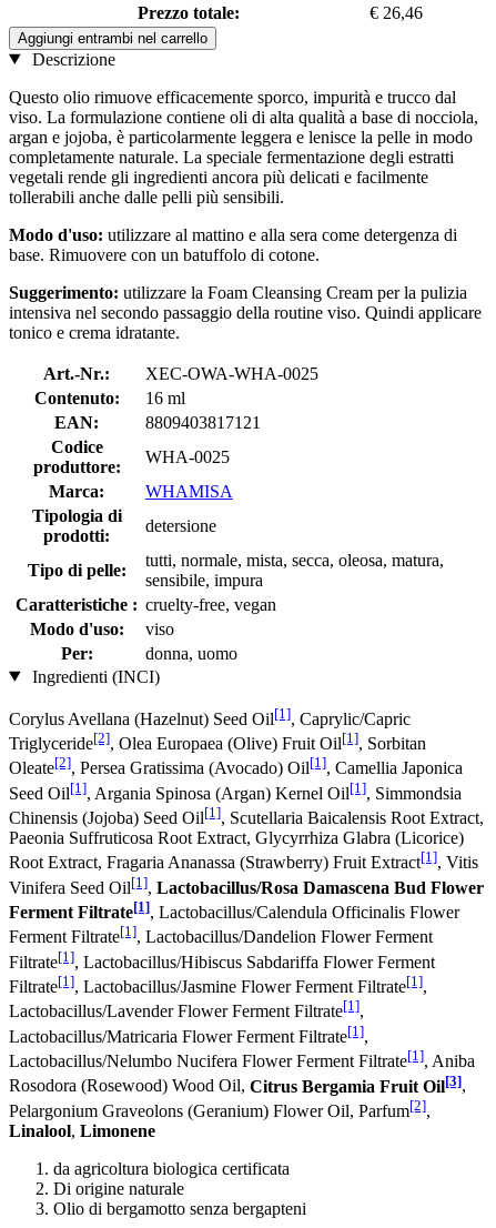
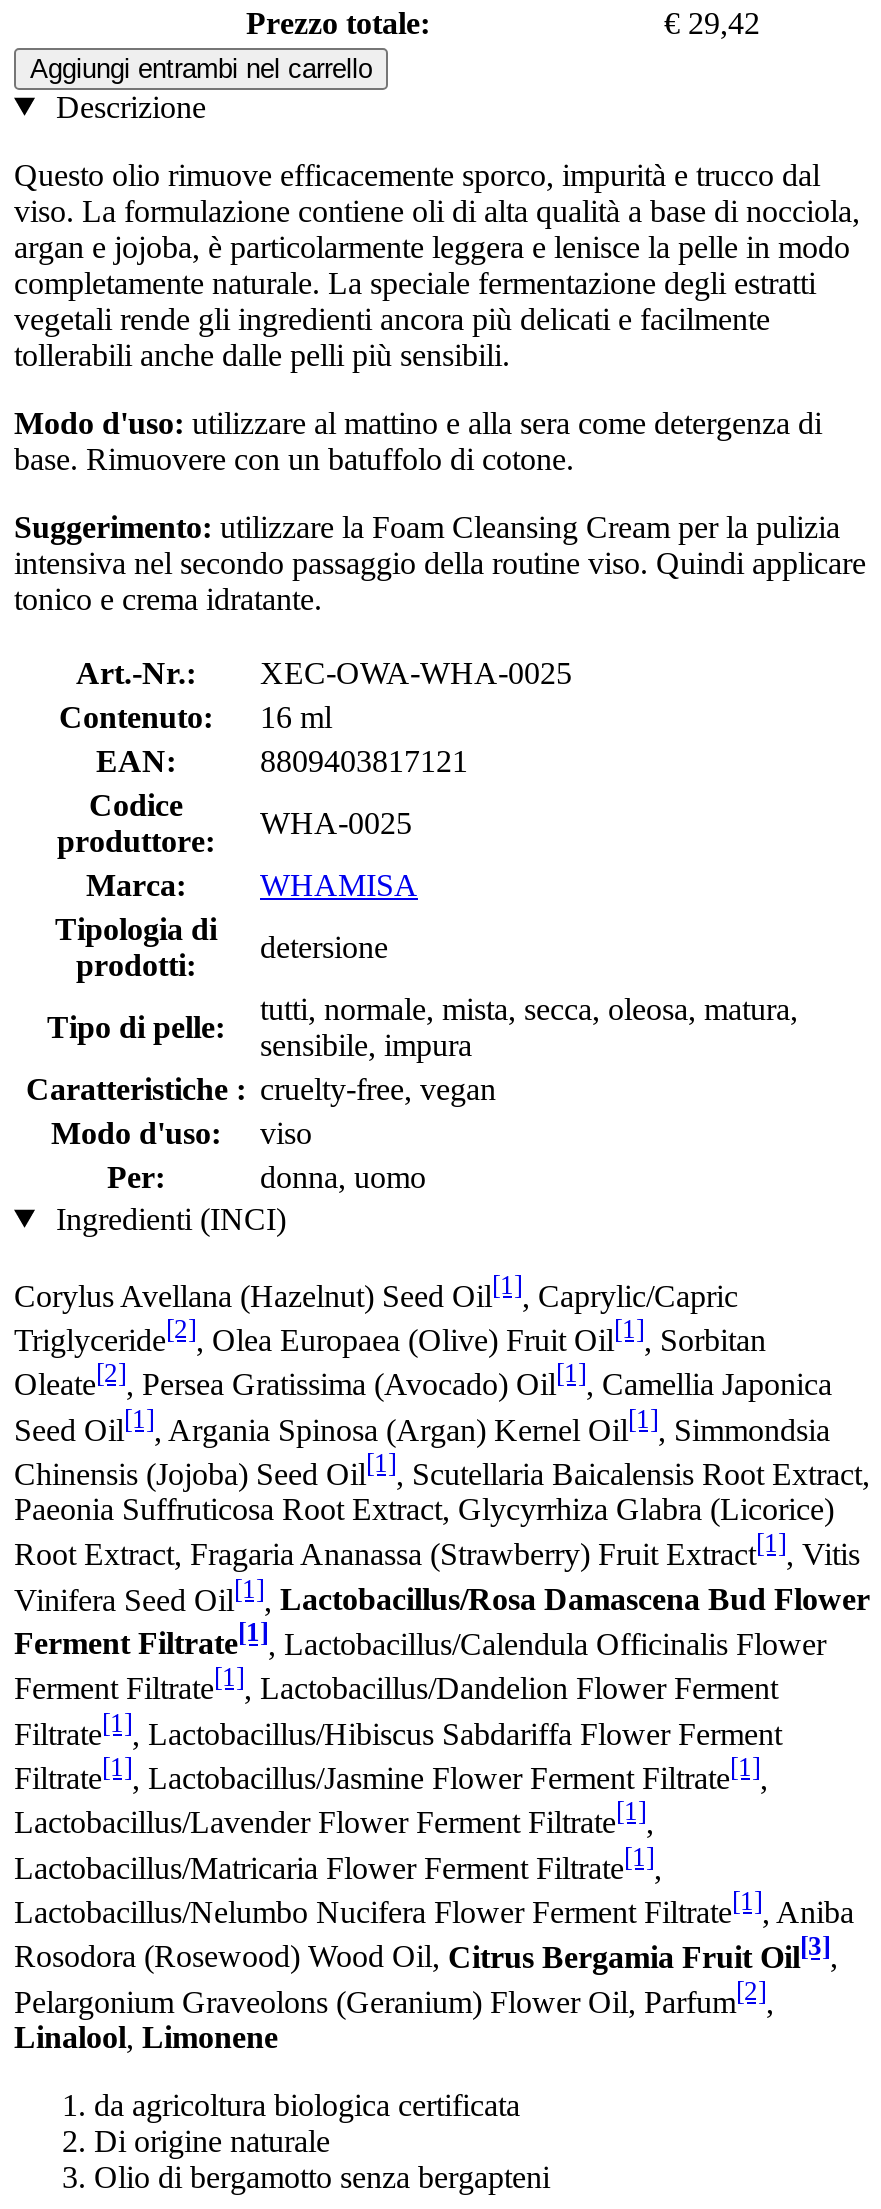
[370,3,423,22] € 26,46 -> [664,5,760,39] € 29,42

